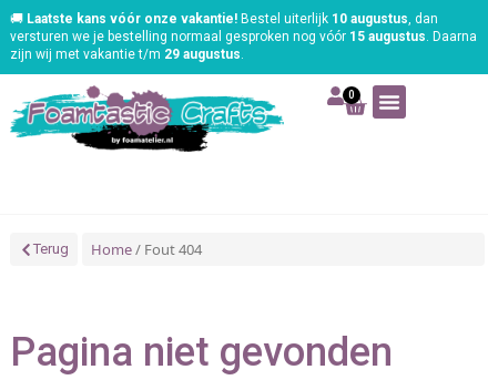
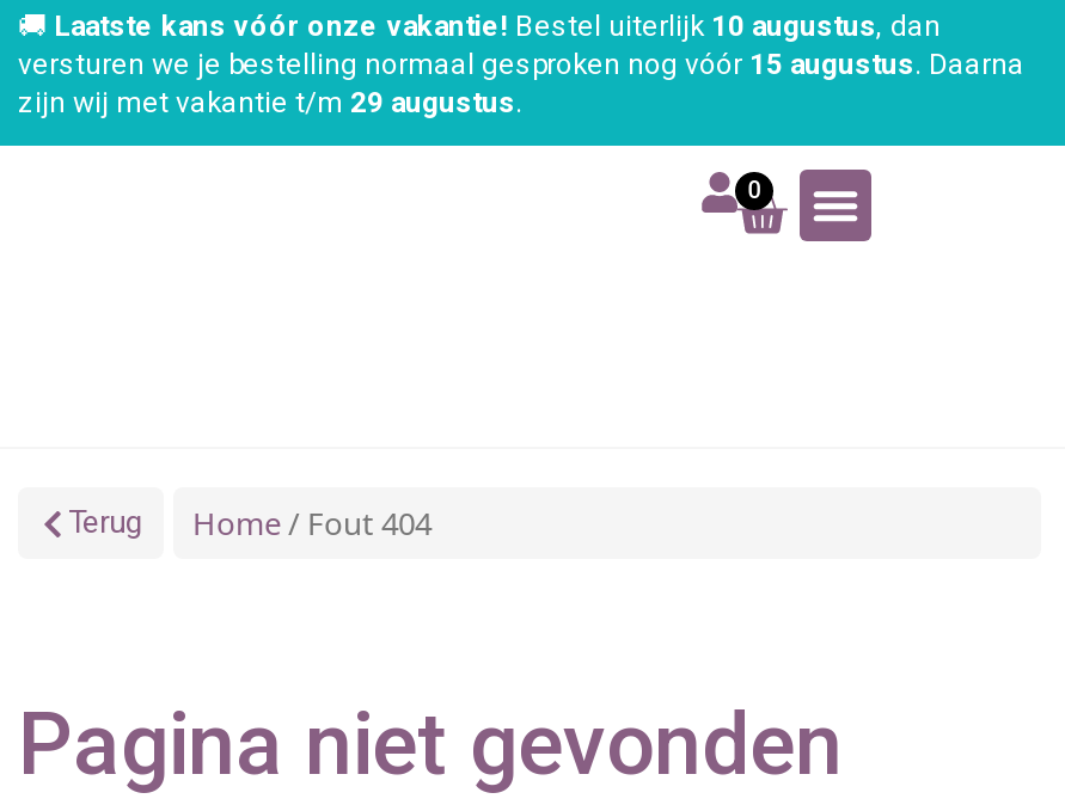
[10,85,285,153] [image] -> none

